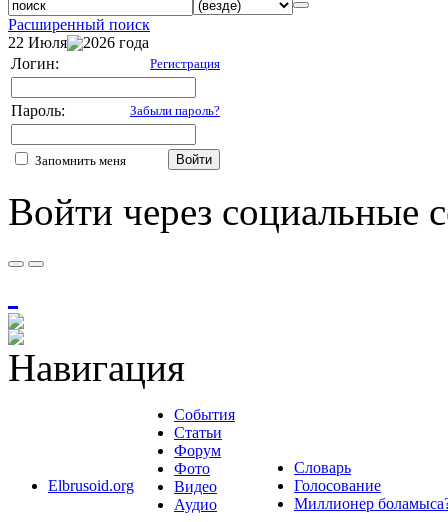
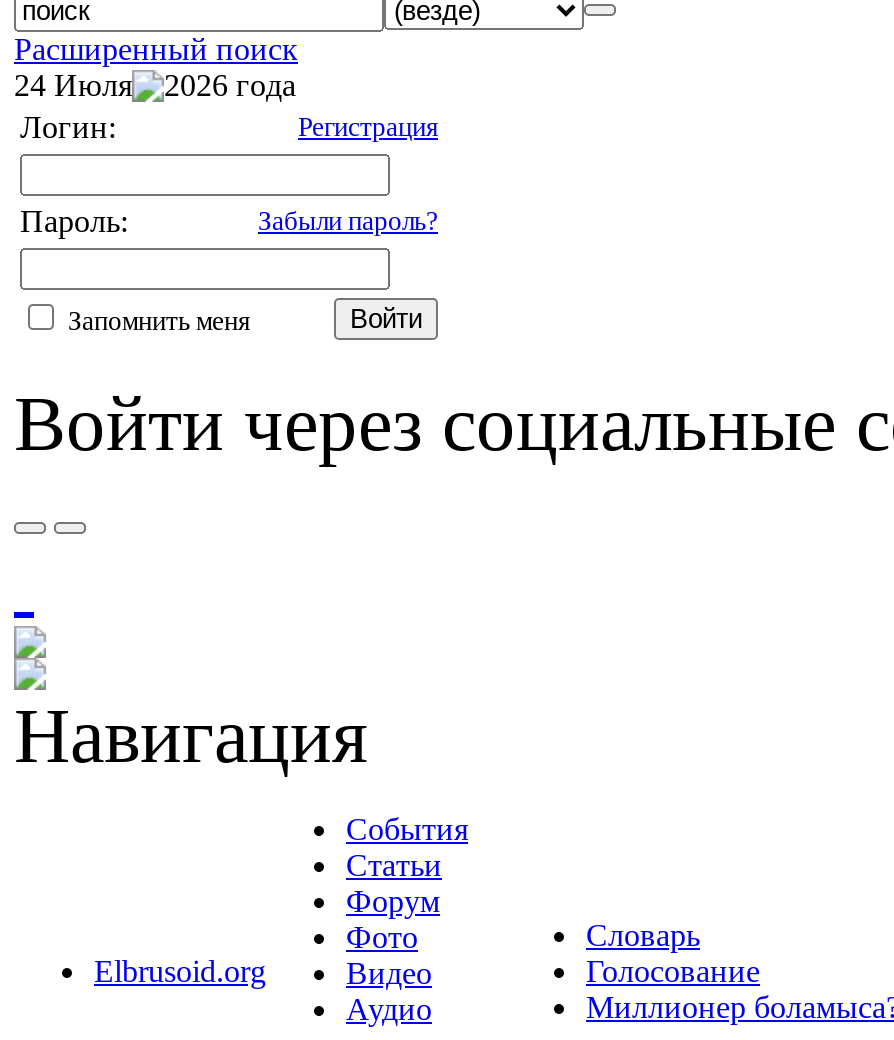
[8,34,149,51] 22 Июля 2026 года -> [14,68,296,102] 24 Июля 2026 года

